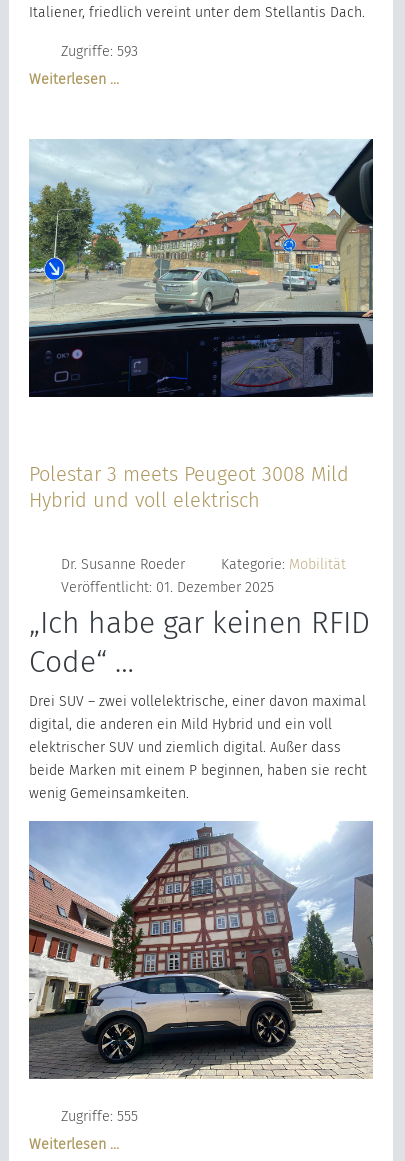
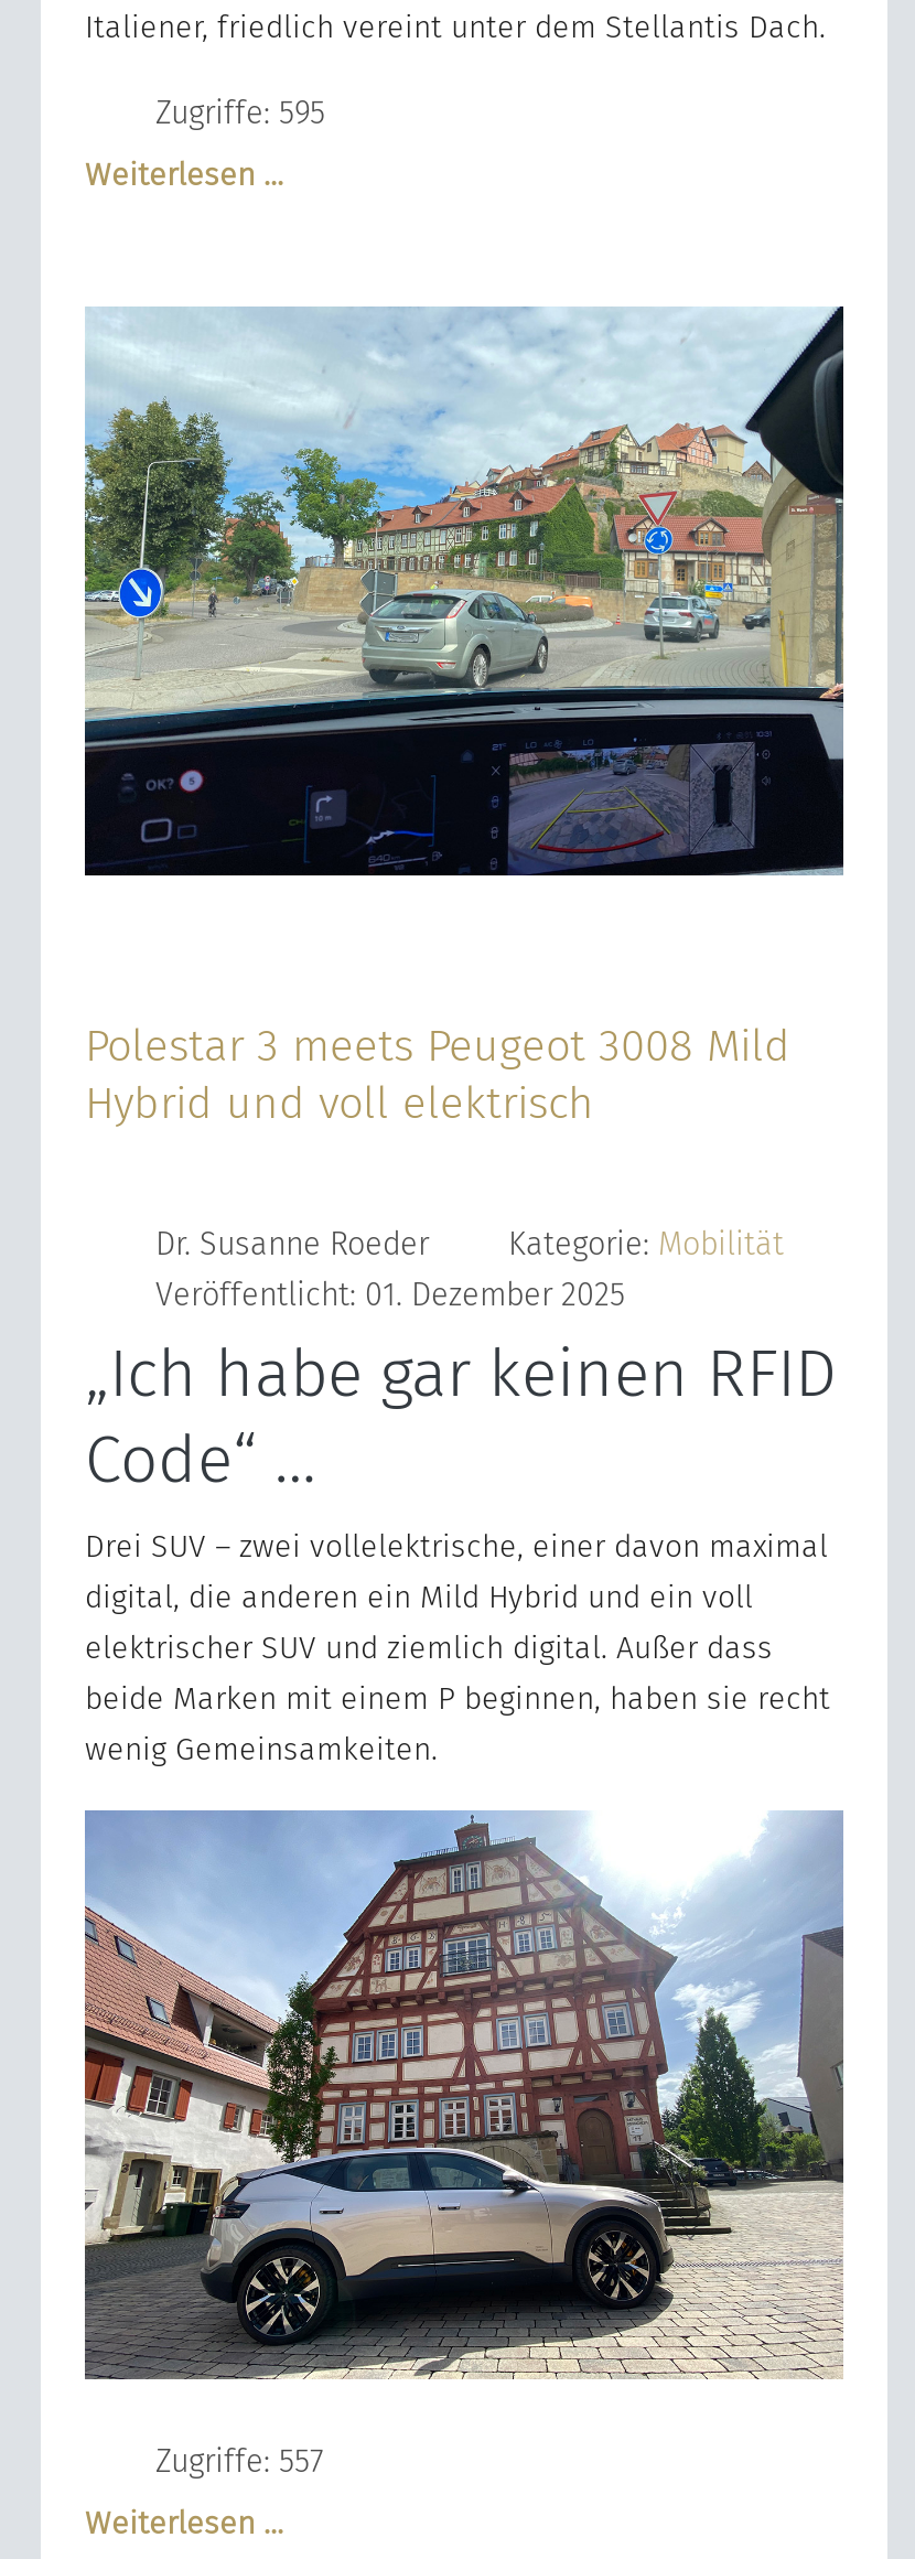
[61,43,138,60] Zugriffe: 593 -> [155,95,325,132] Zugriffe: 595
[61,1108,138,1125] Zugriffe: 555 -> [155,2443,323,2480] Zugriffe: 557

